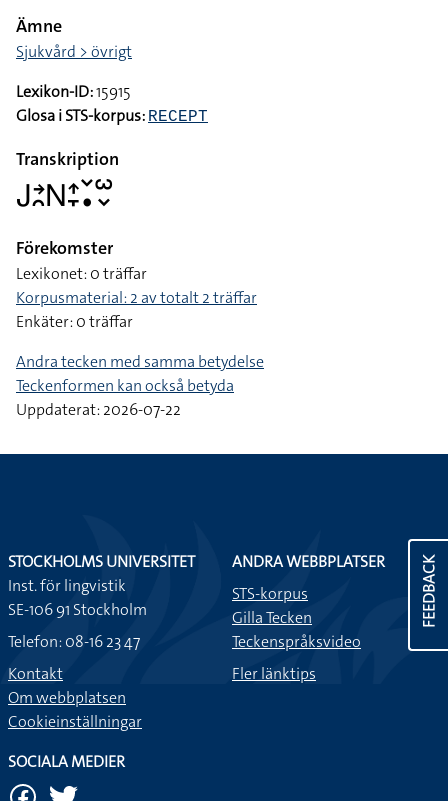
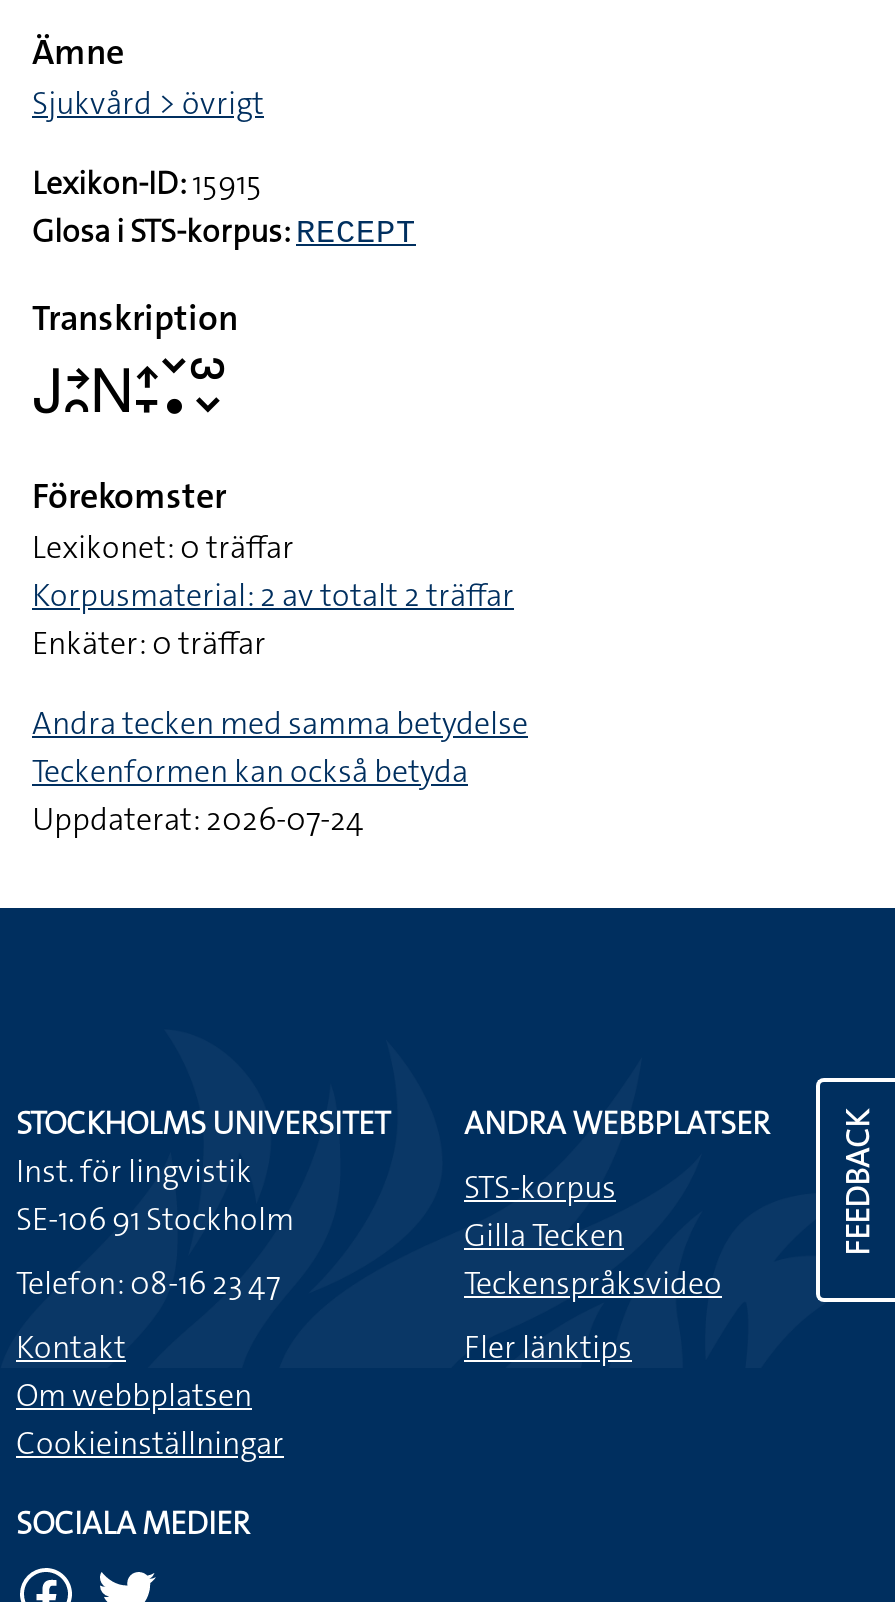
[16,399,181,420] Uppdaterat: 2026-07-22 -> [32,798,364,840] Uppdaterat: 2026-07-24

